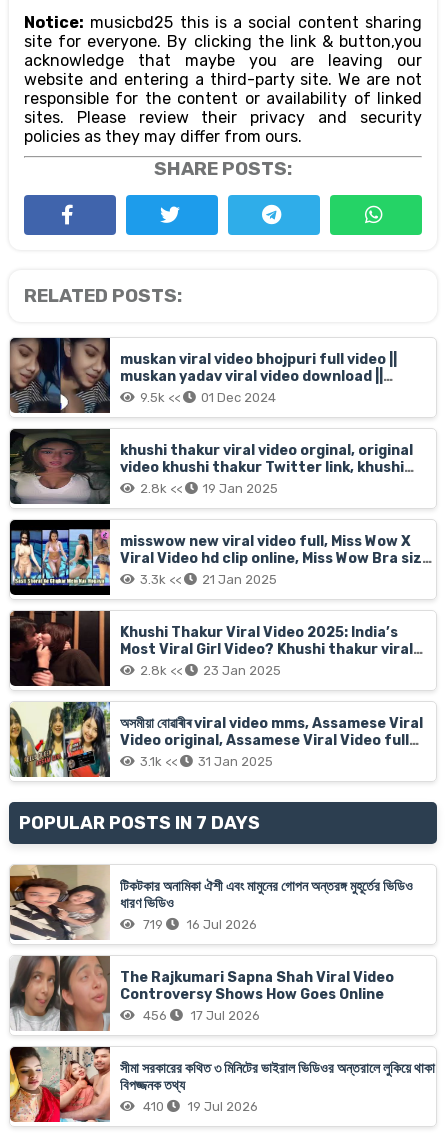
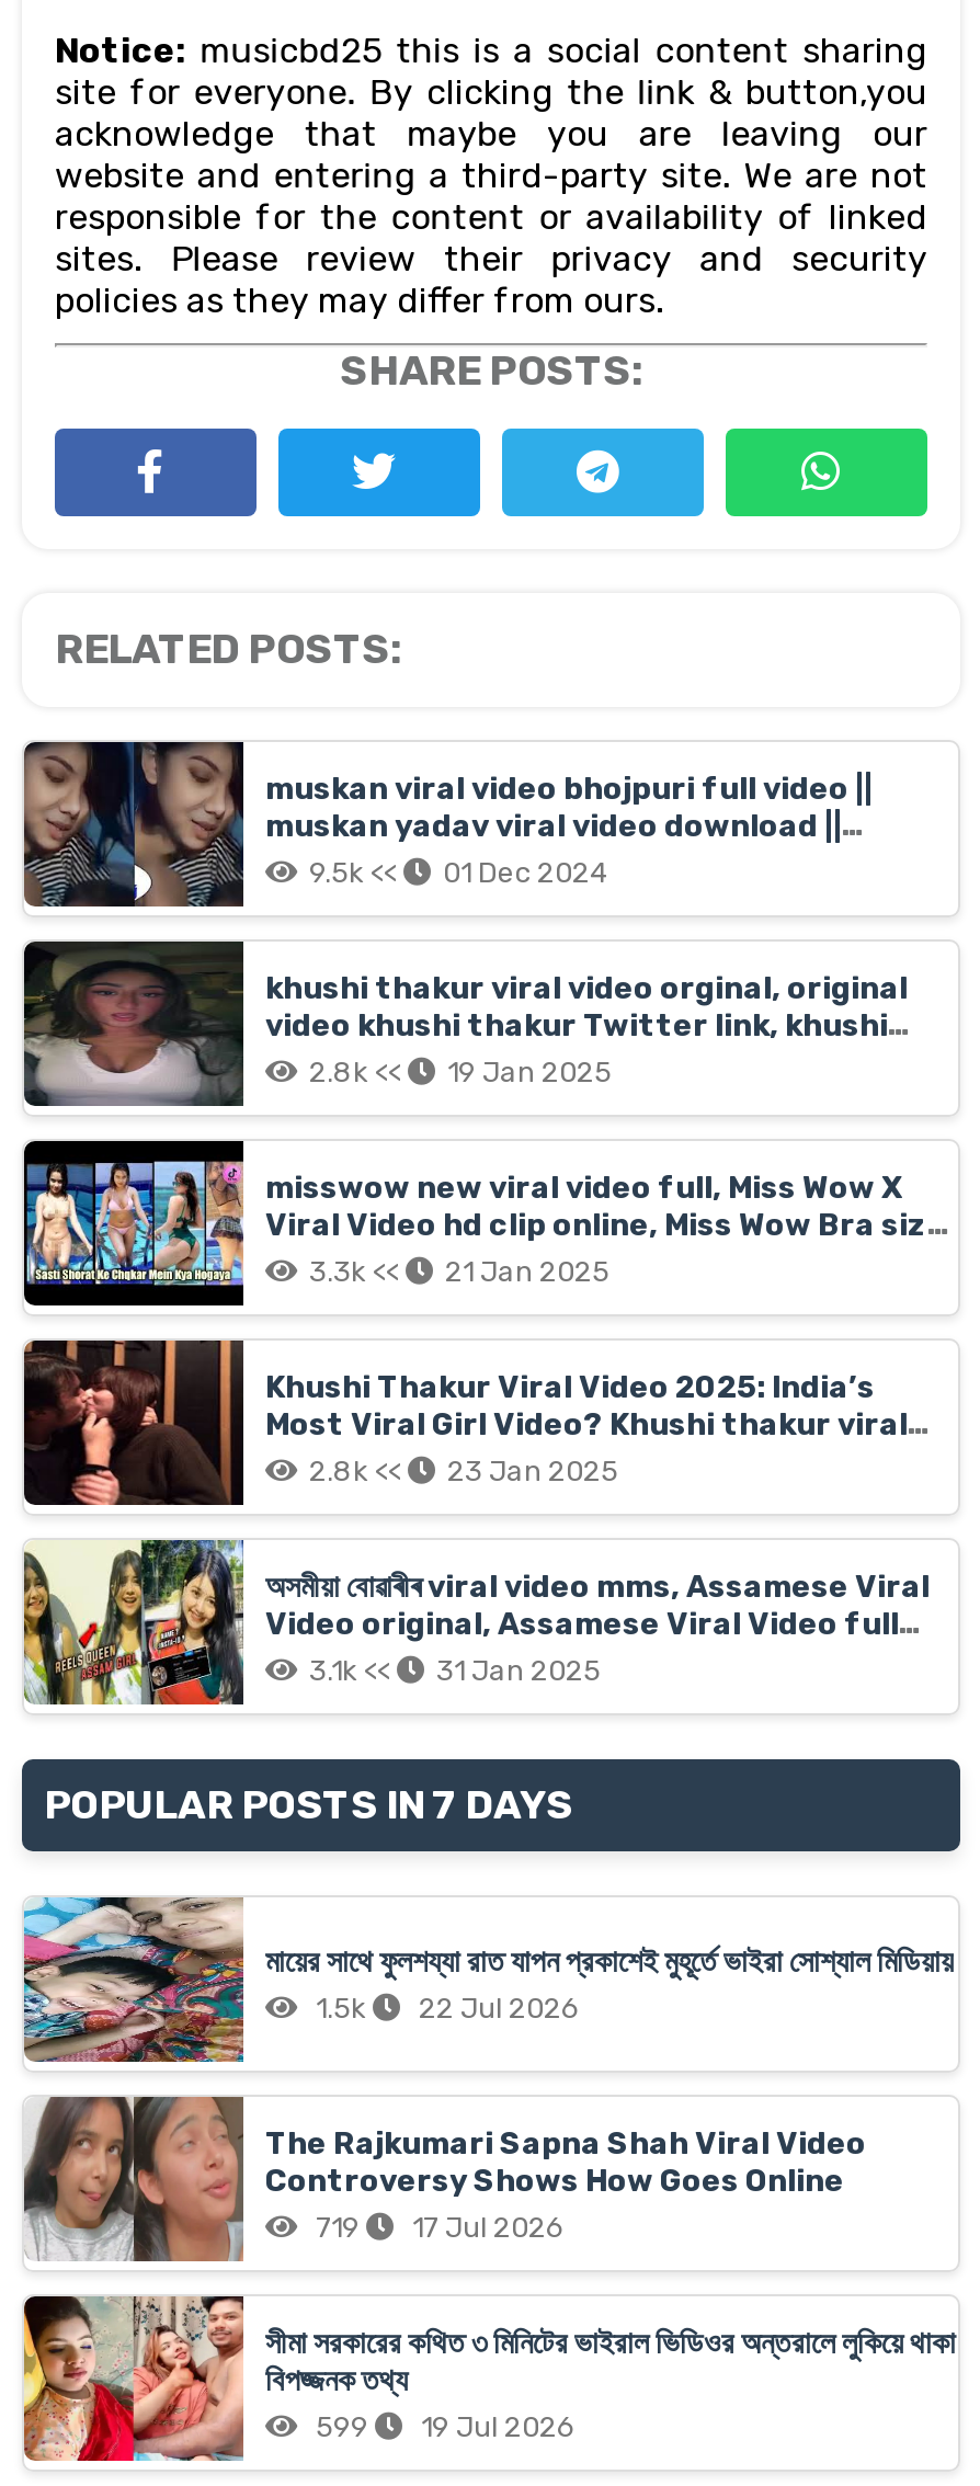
[9,864,413,940] [image] | টিকটকার অনামিকা ঐশী এবং মামুনের গোপন অন্তরঙ্গ মুহূর্তের ভিডিও | ধারণ ভিডিও | 719 | 16 Jul 2026 -> [22,1895,954,2064] [image] | মায়ের সাথে ফুলশয্যা রাত যাপন প্রকাশেই মুহূর্তে ভাইরা সোশ্যাল মিডিয়ায় | 1.5k | 22 Jul 2026
[140,1008,260,1023] 456 17 Jul 2026 -> [309,2210,563,2243] 719 17 Jul 2026
[140,1099,258,1114] 410 19 Jul 2026 -> [309,2409,574,2442] 599 19 Jul 2026

